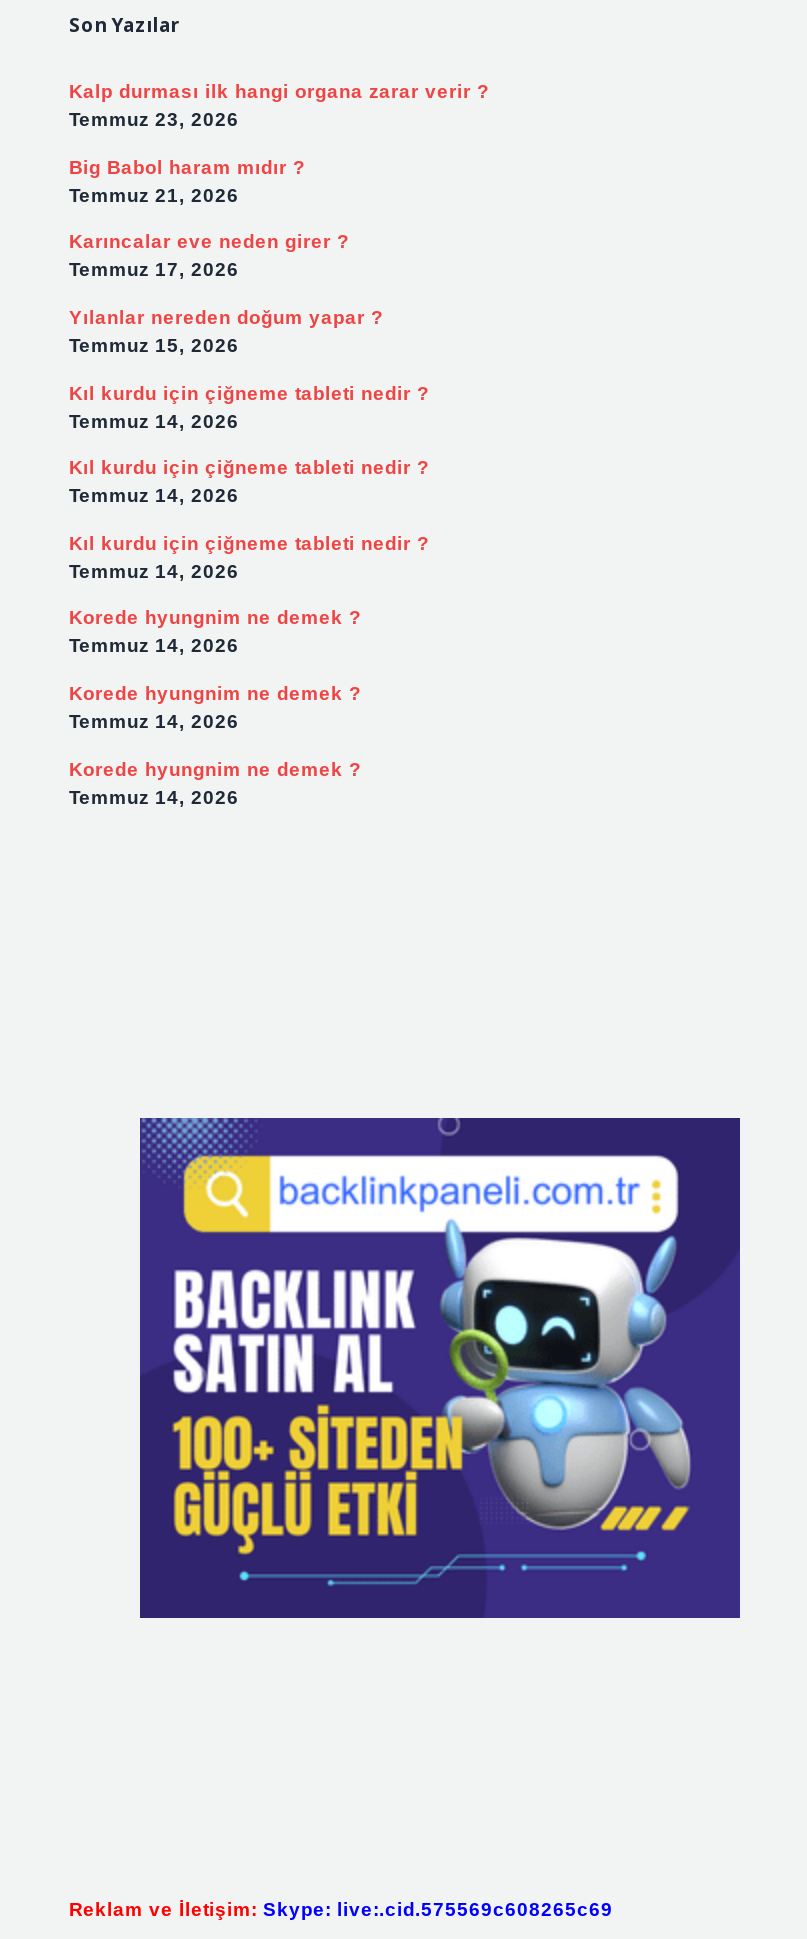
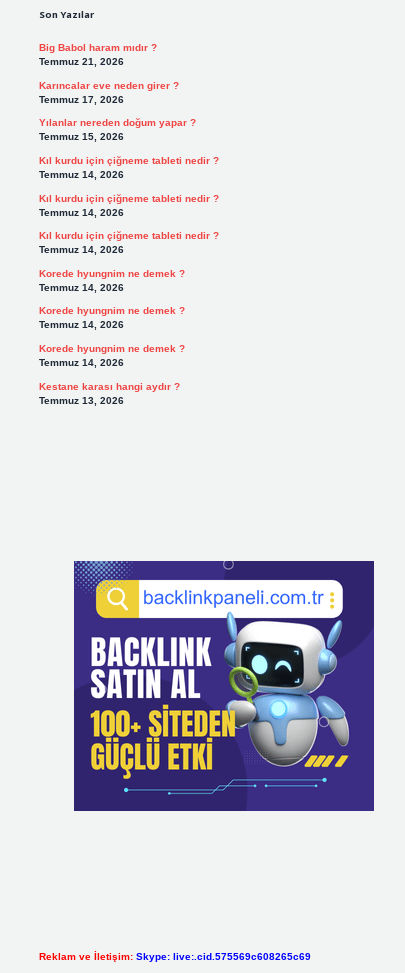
[69,81,489,131] Kalp durması ilk hangi organa zarar verir ? | Temmuz 23, 2026 -> none
moved [69,156,429,807] -> [38,42,218,368]: Big Babol haram mıdır ? | Temmuz 21, 2026 | Karıncalar eve neden girer ? | ... | Korede hyungnim ne demek ? | Temmuz 14, 2026
none -> [38,381,179,406] Kestane karası hangi aydır ? | Temmuz 13, 2026

